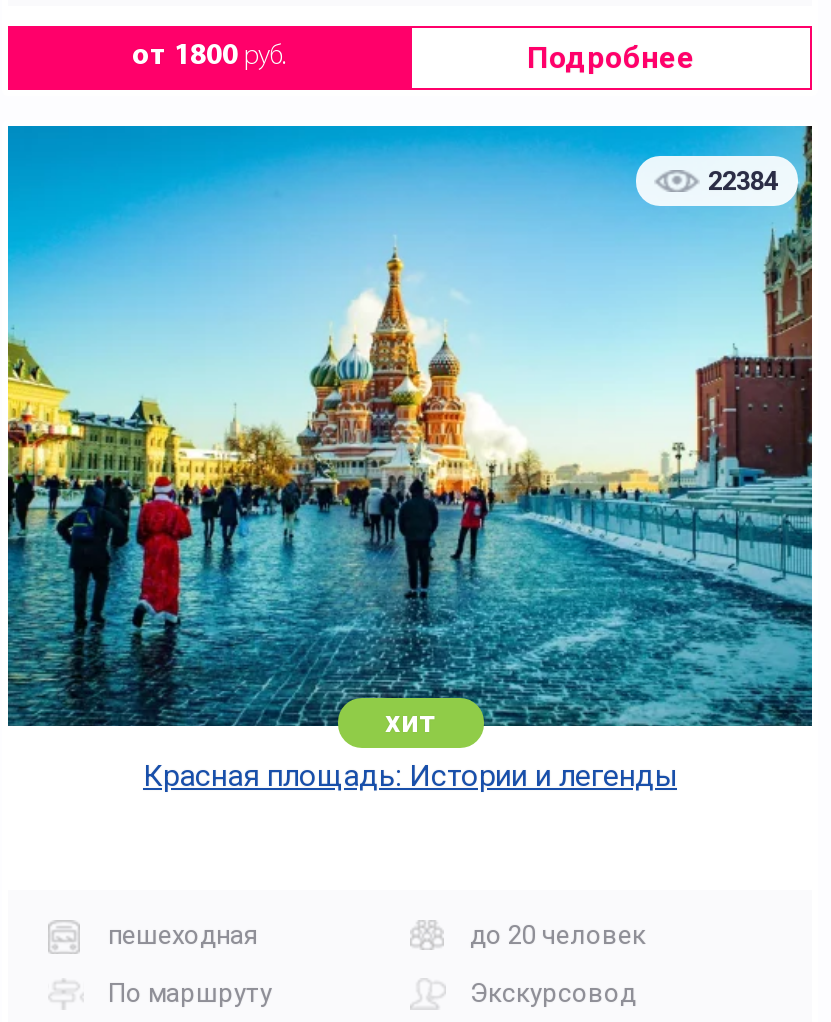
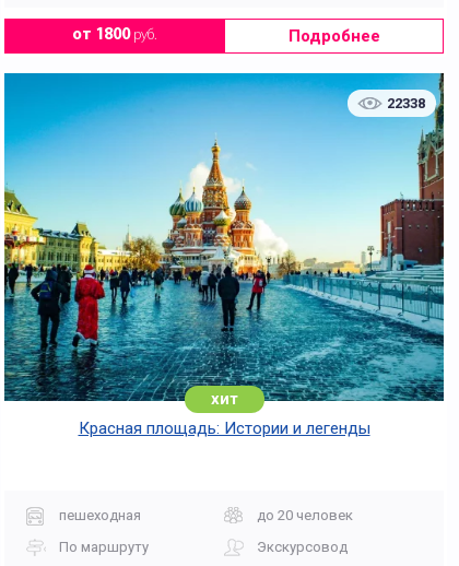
[708,166,778,196] 22384 -> [387,95,425,111] 22338

